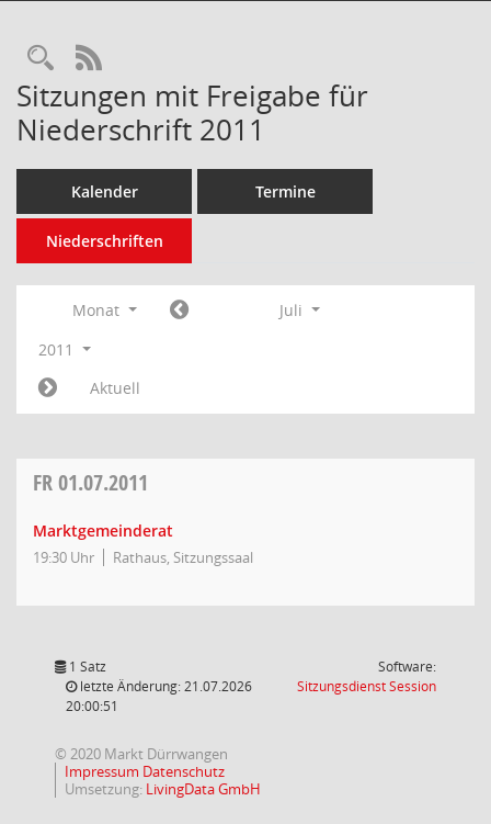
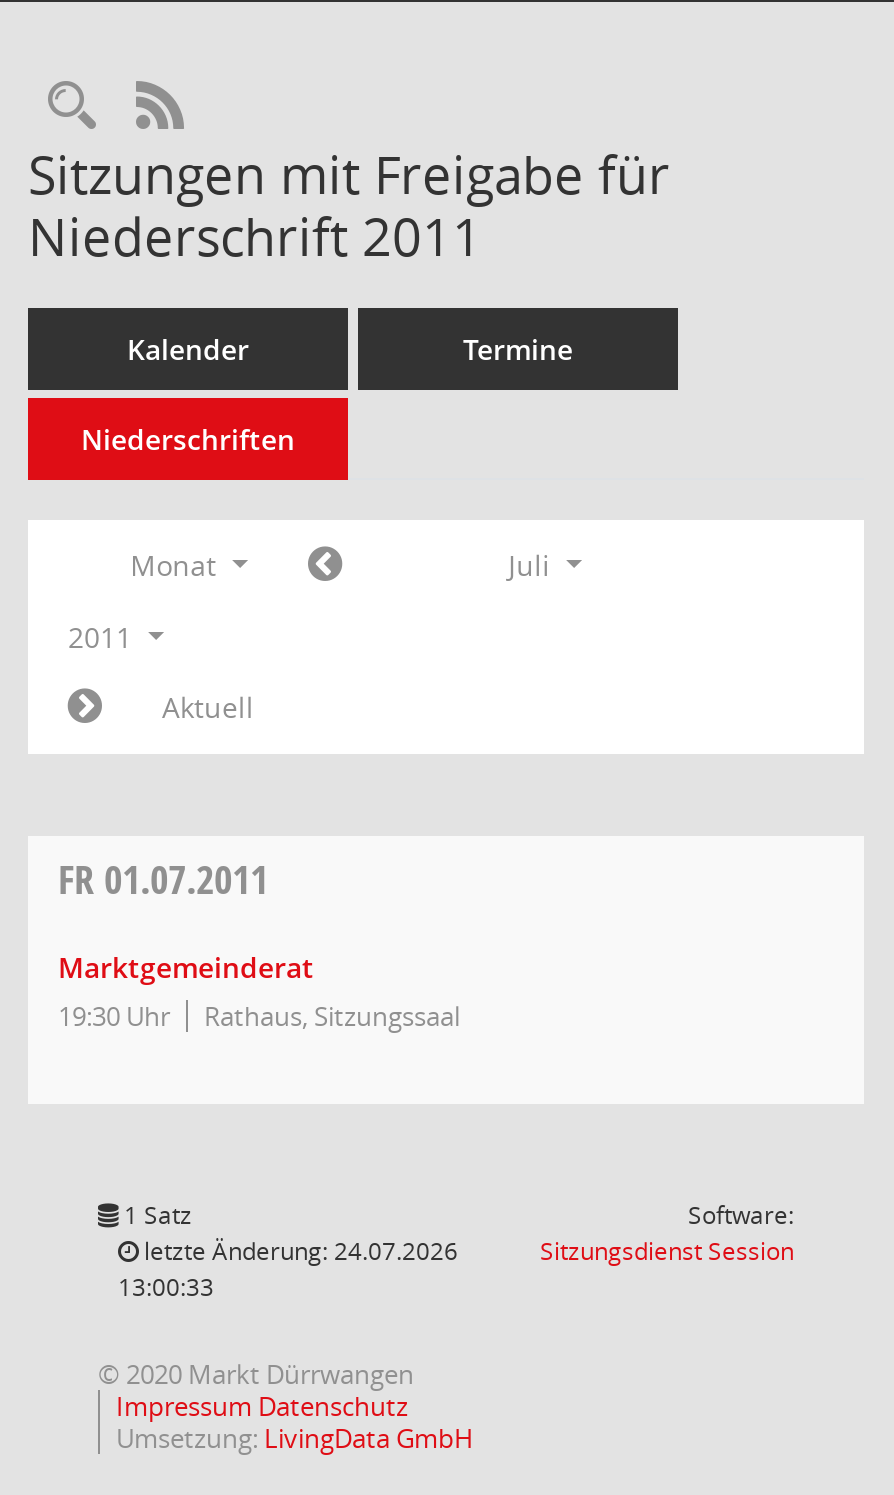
[77,677,252,696] letzte Änderung: 21.07.2026 -> [138,1234,458,1268] letzte Änderung: 24.07.2026
[66,697,118,715] 20:00:51 -> [118,1270,214,1304] 13:00:33

